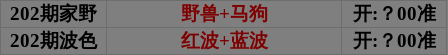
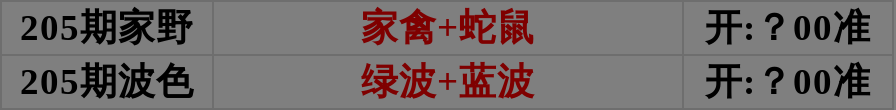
[10,3,267,24] 202期家野 | 野兽+马狗 -> [20,7,535,49] 205期家野 | 家禽+蛇鼠
[10,30,97,51] 202期波色 -> [20,61,194,103] 205期波色
[180,30,267,51] 红波+蓝波 -> [361,61,535,103] 绿波+蓝波

